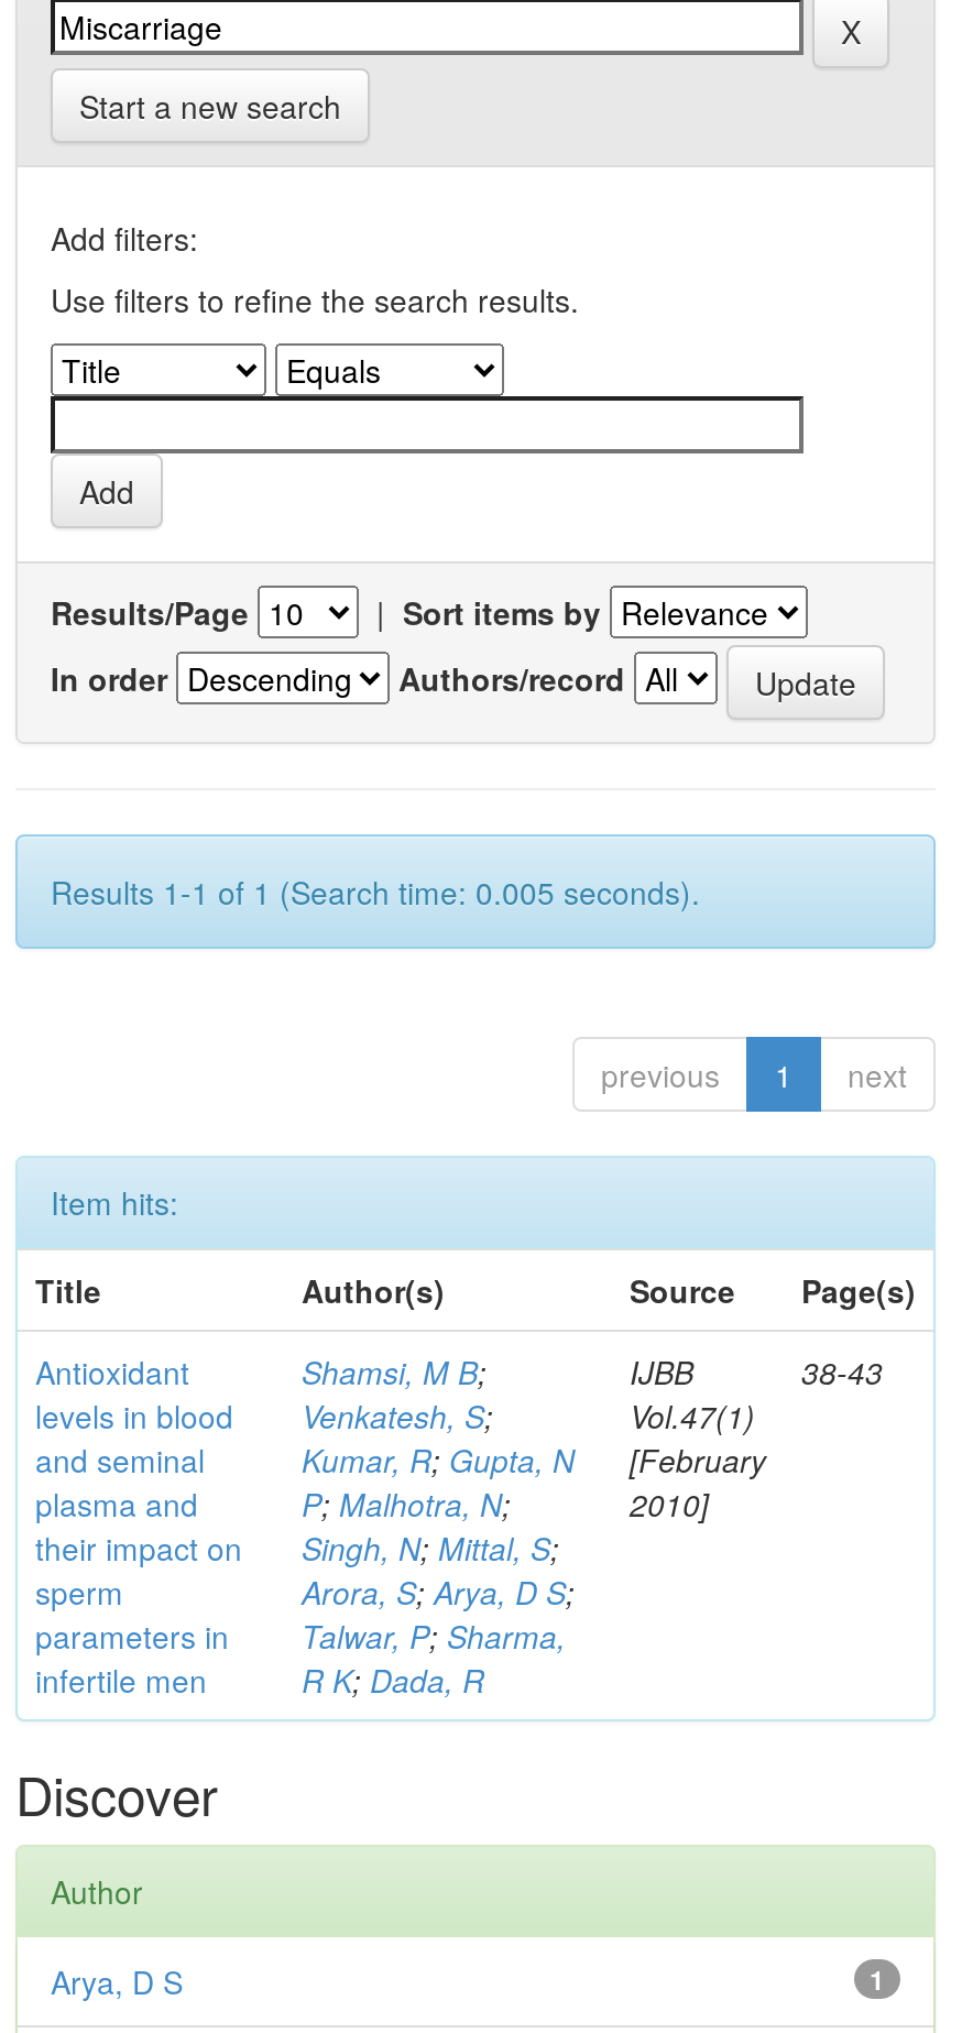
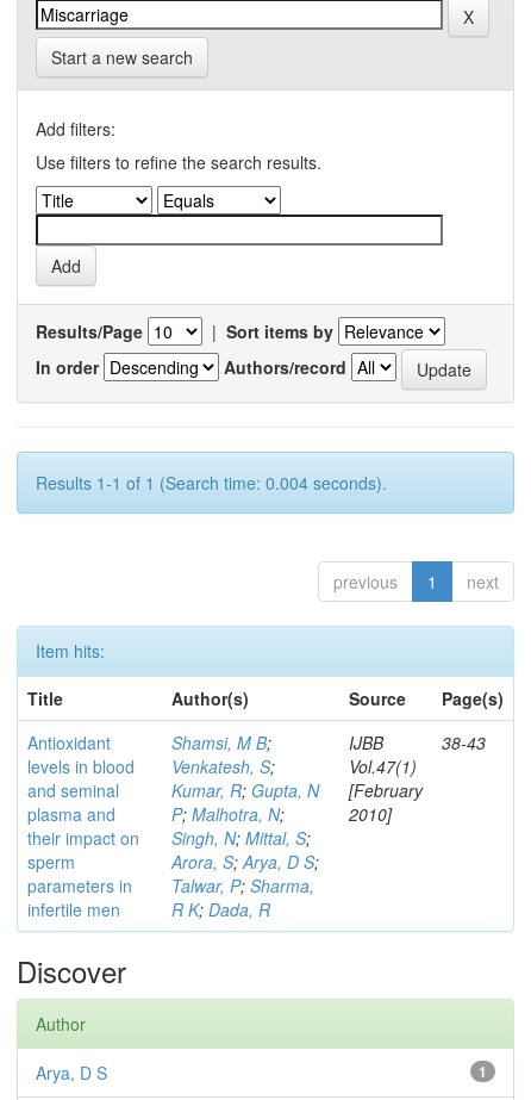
[51,870,700,914] Results 1-1 of 1 (Search time: 0.005 seconds). -> [36,471,387,495] Results 1-1 of 1 (Search time: 0.004 seconds).

